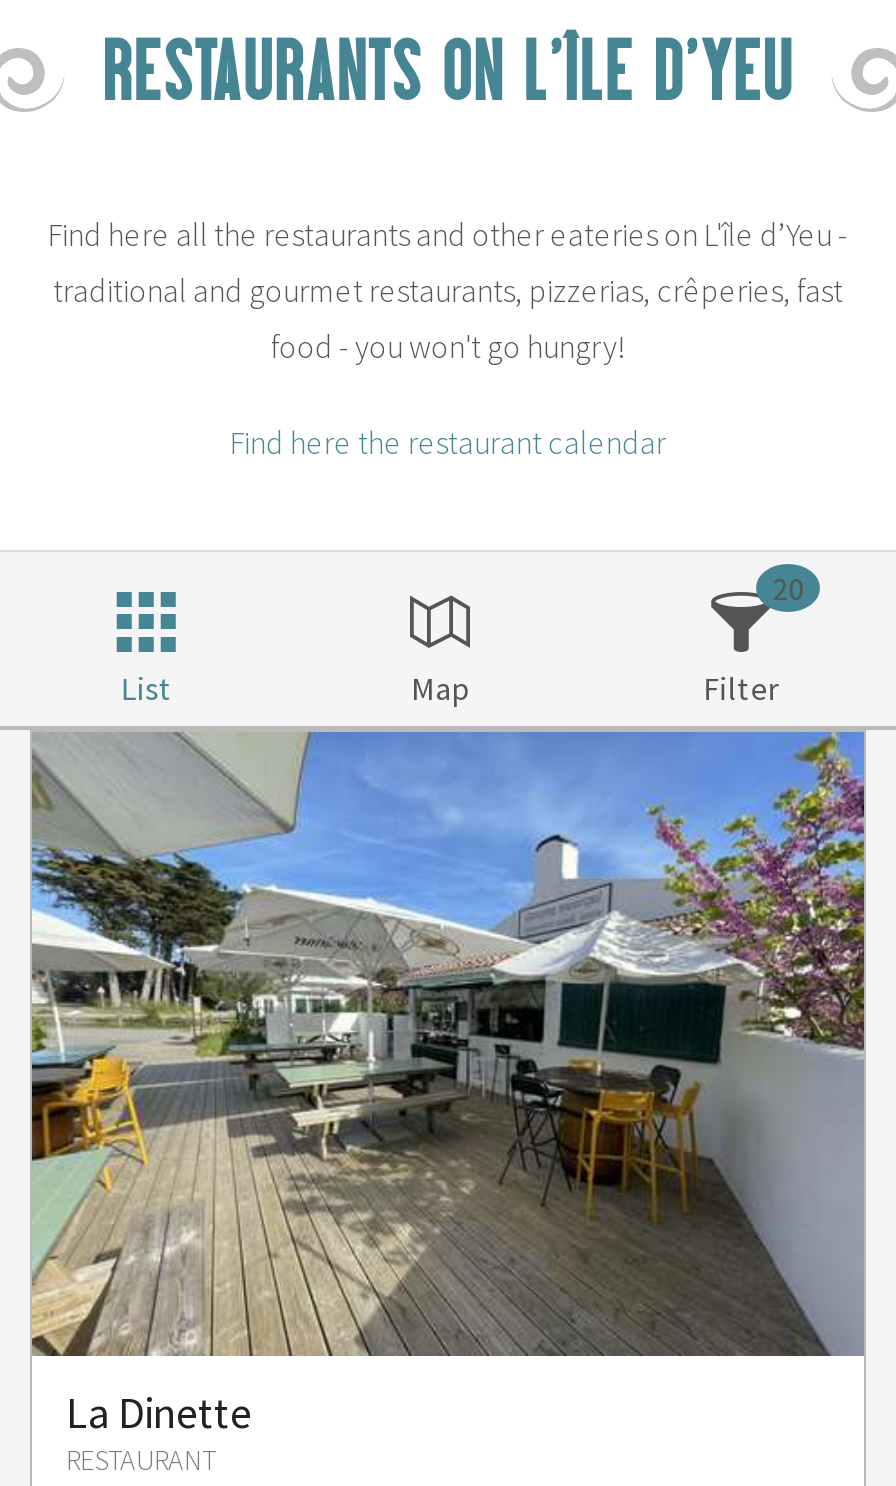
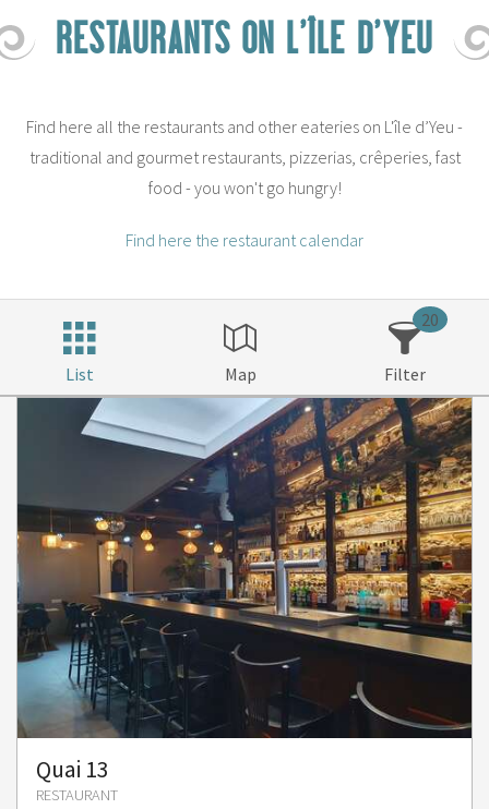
[30,730,866,1440] [image] | La Dinette -> [16,397,473,784] [image] | Quai 13

